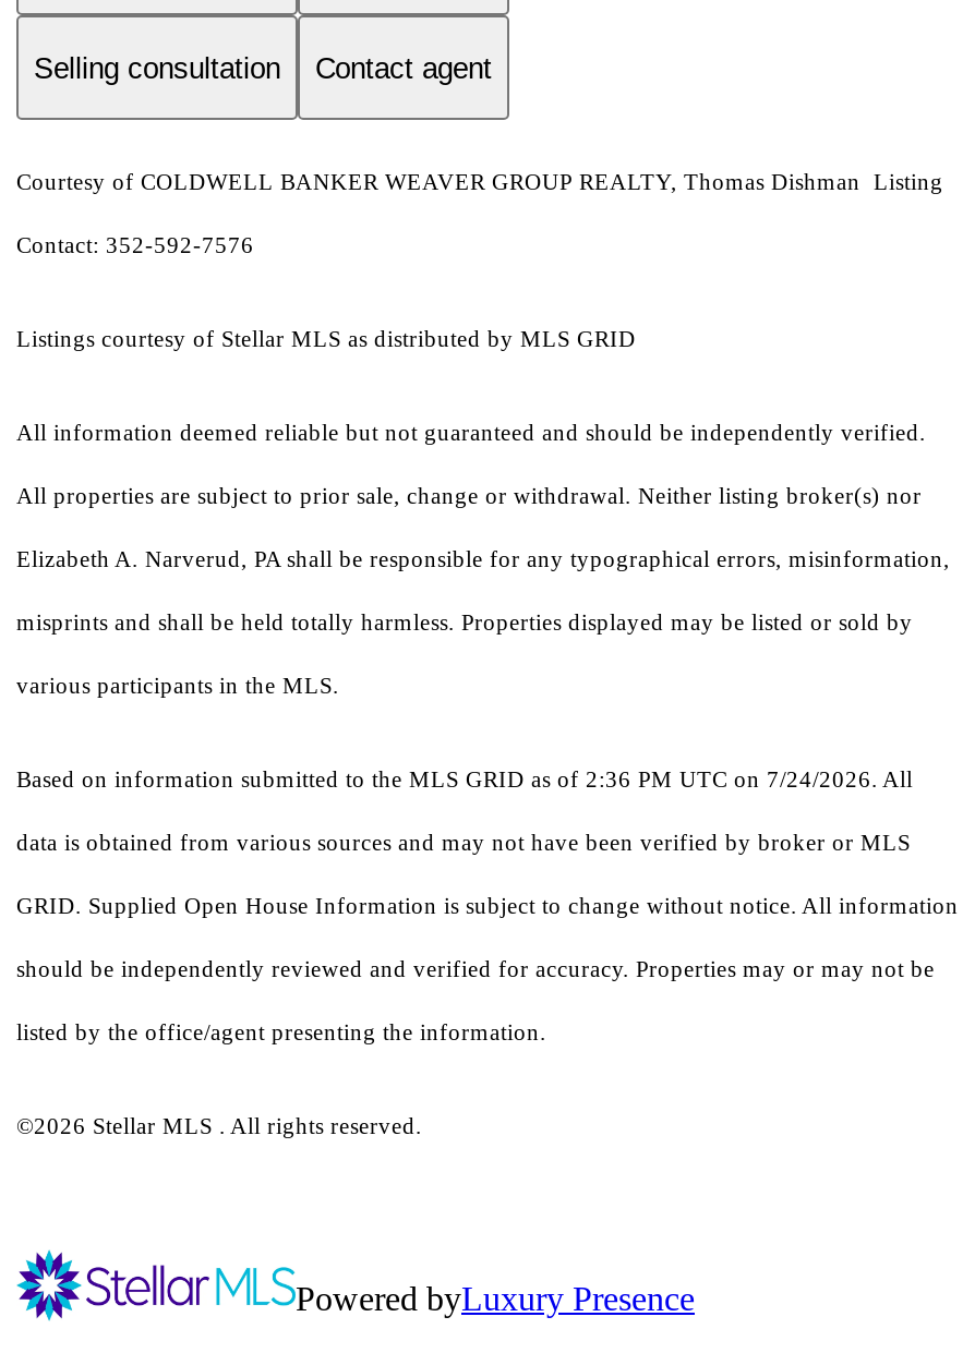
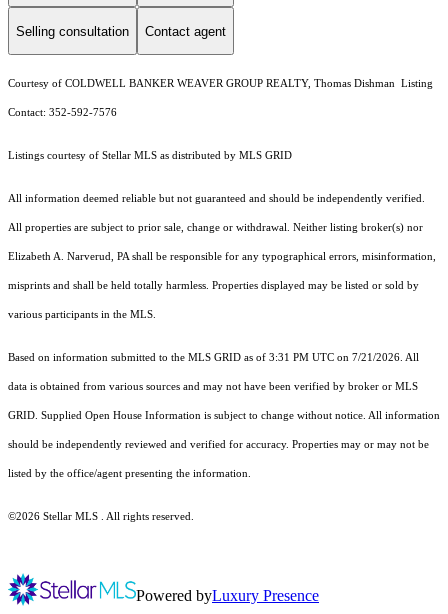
[16,768,913,792] Based on information submitted to the MLS GRID as of 2:36 PM UTC on 7/24/2026. All -> [8,352,419,363] Based on information submitted to the MLS GRID as of 3:31 PM UTC on 7/21/2026. All

